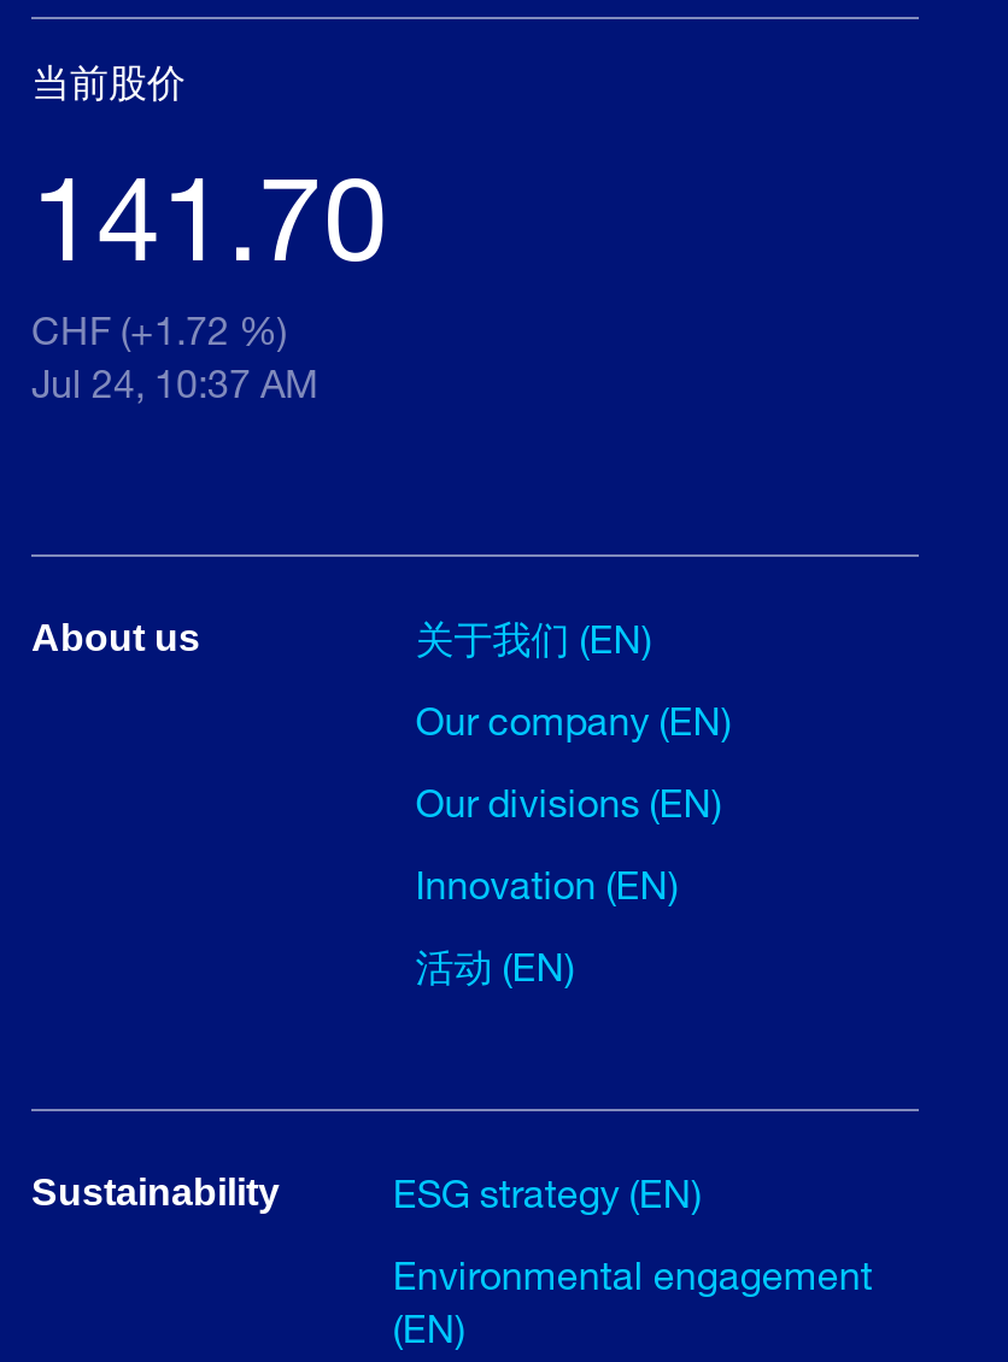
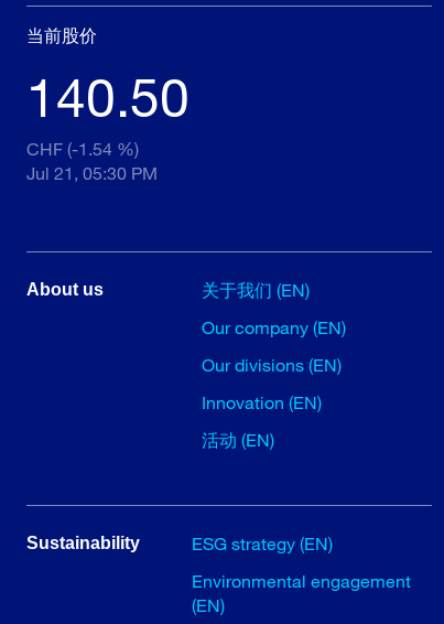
[31,146,388,285] 141.70 -> [26,64,189,128] 140.50
[31,307,287,353] CHF (+1.72 %) -> [26,138,139,159] CHF (-1.54 %)
[31,360,318,406] Jul 24, 10:37 AM -> [26,163,158,183] Jul 21, 05:30 PM

